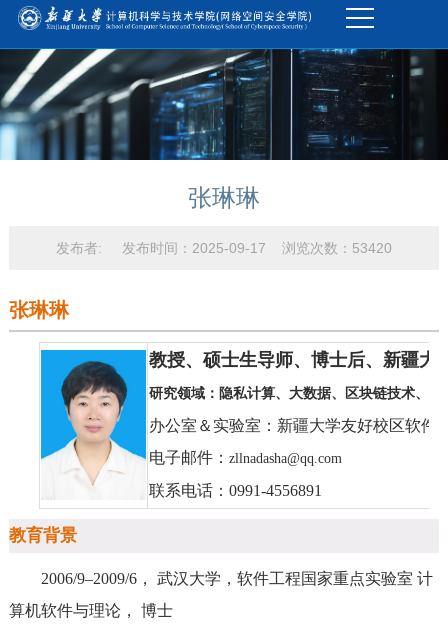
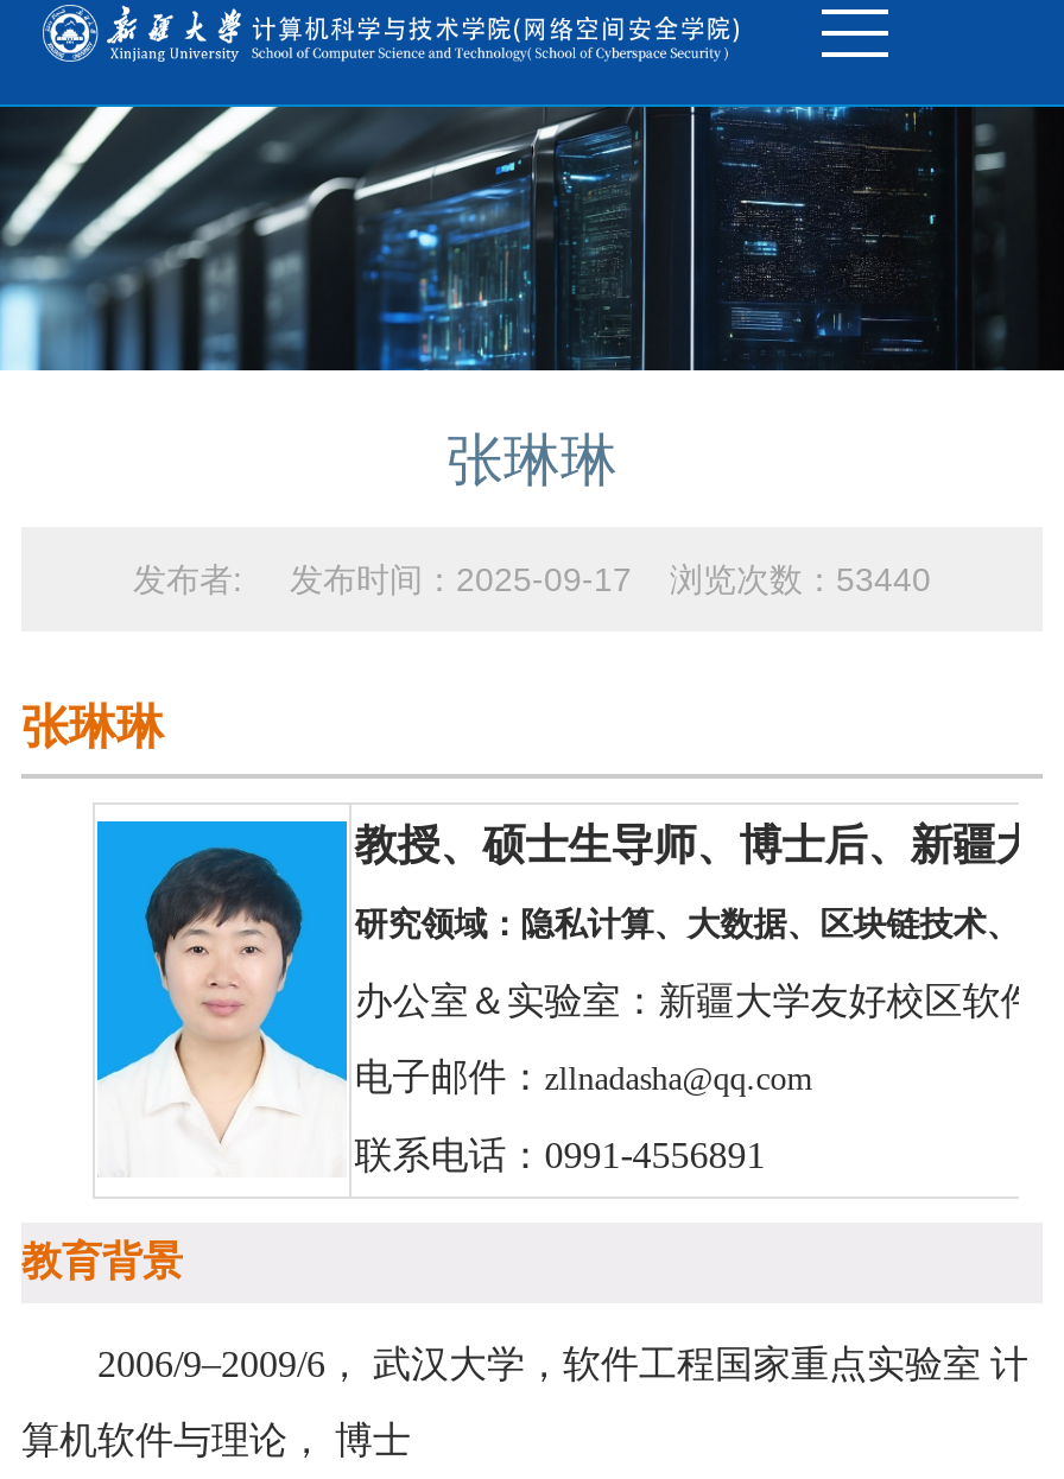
[56,240,392,256] 发布者: 发布时间：2025-09-17 浏览次数：53420 -> [133,561,931,599] 发布者: 发布时间：2025-09-17 浏览次数：53440

